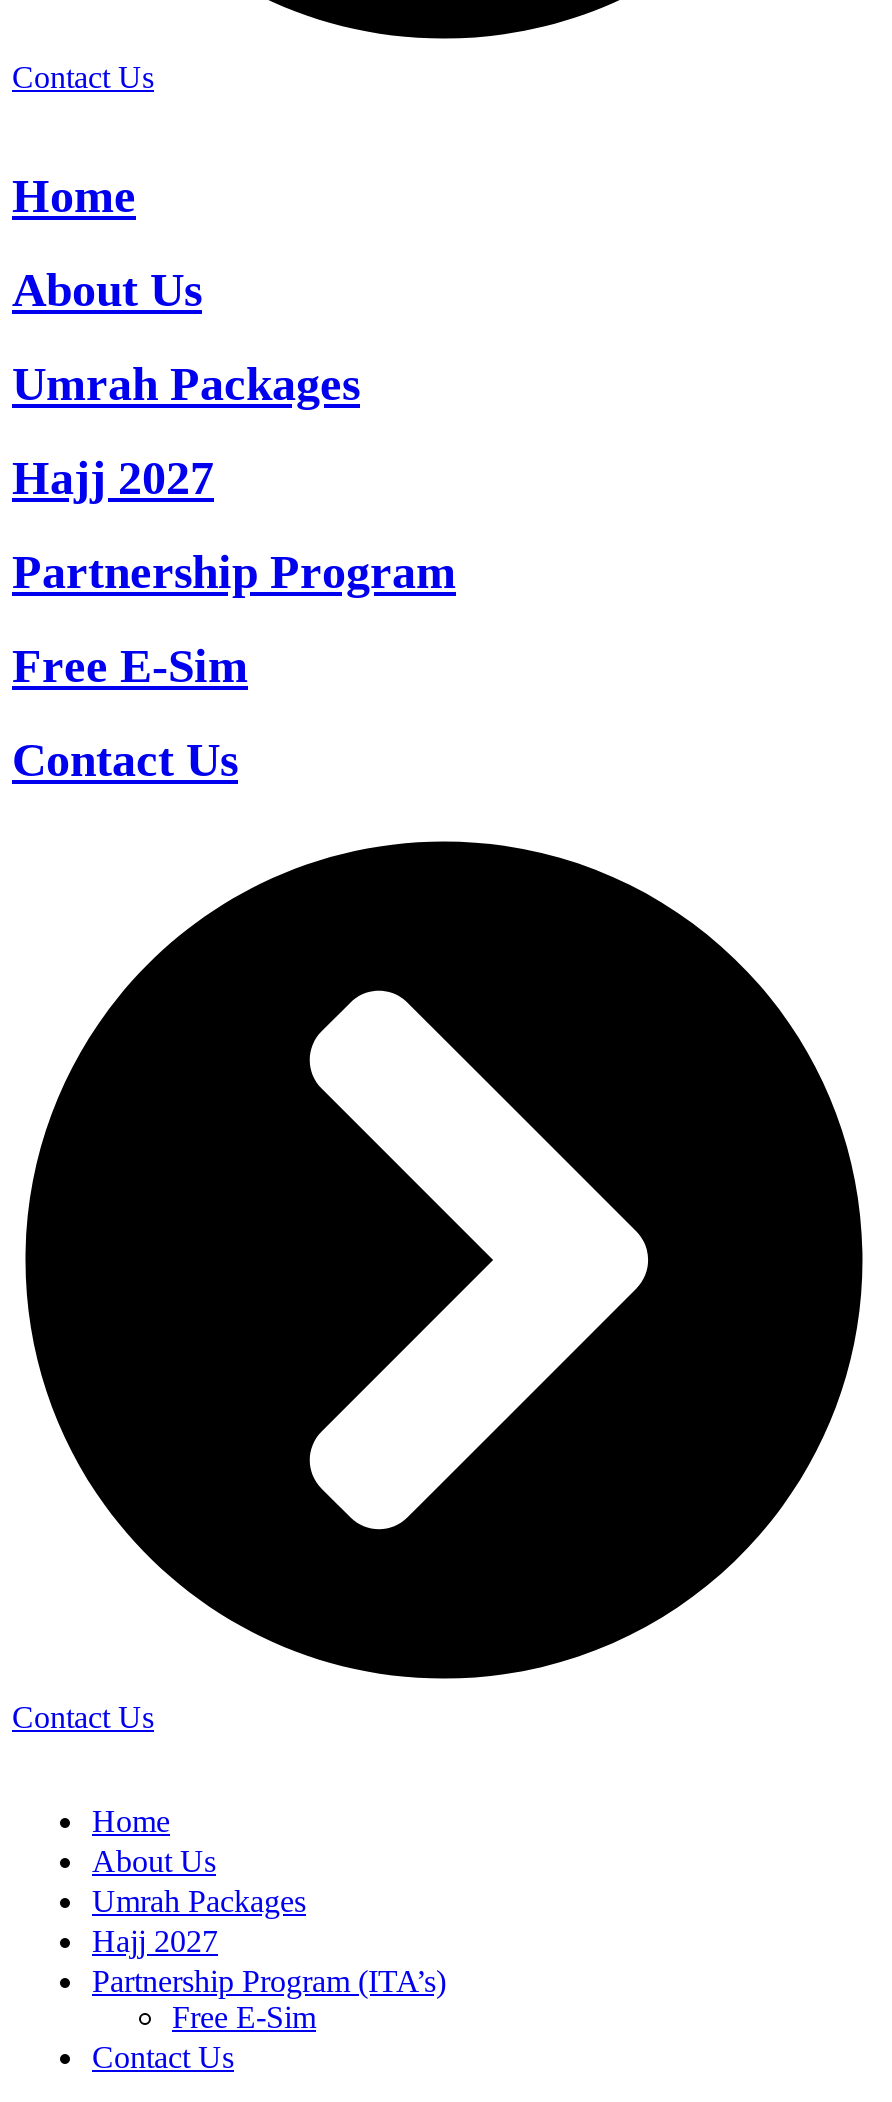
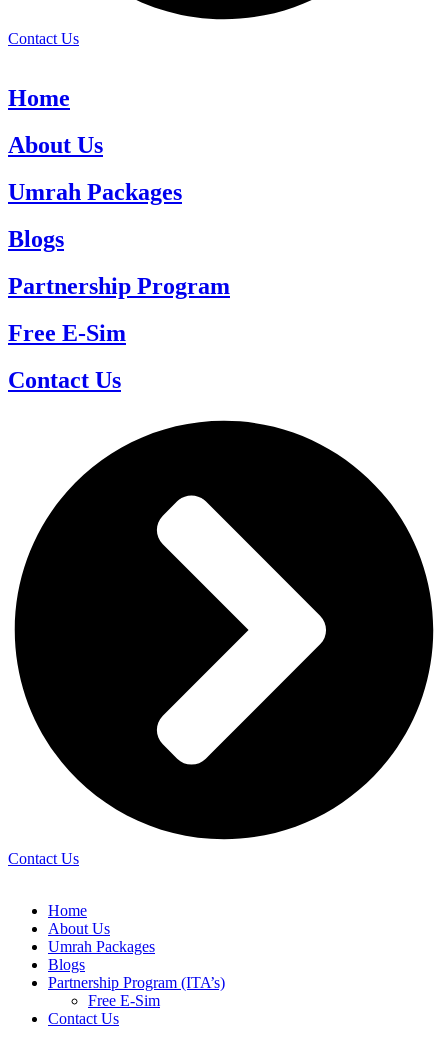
[12,452,214,504] Hajj 2027 -> [8,226,64,252] Blogs
[92,1924,218,1958] Hajj 2027 -> [48,956,85,973] Blogs

